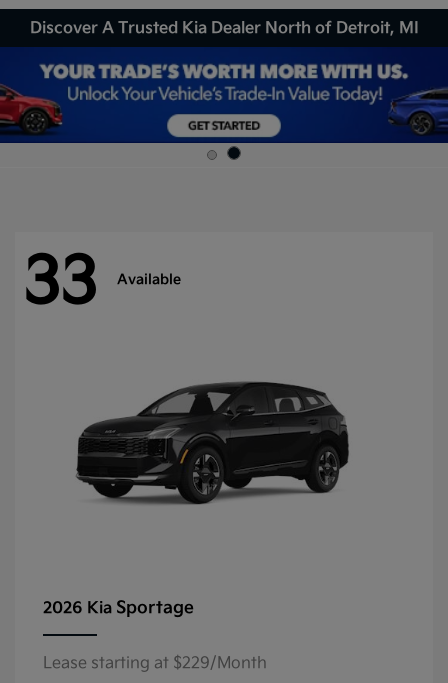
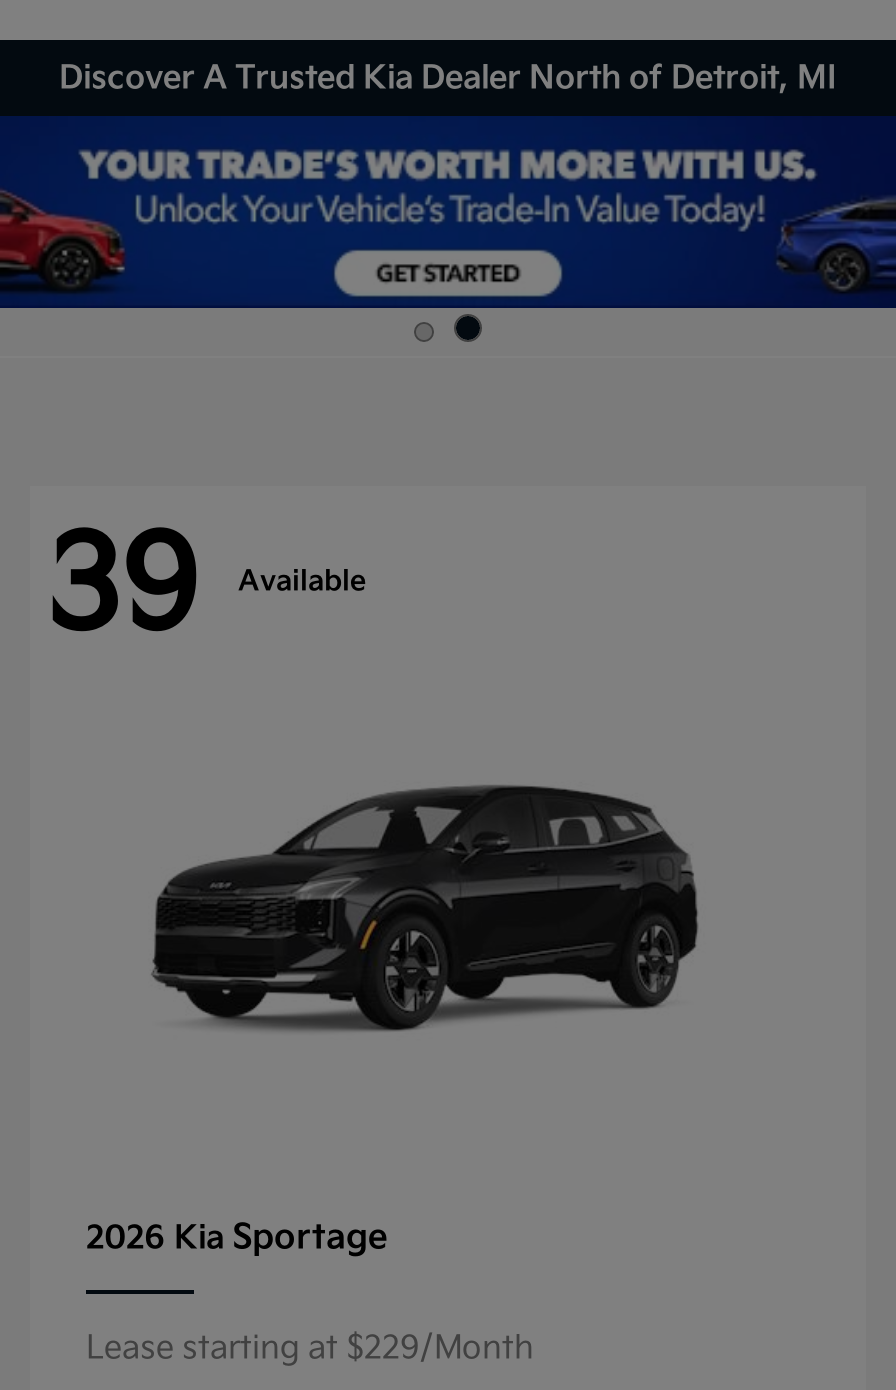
[23,245,181,322] 33 Available -> [46,512,366,666] 39 Available

